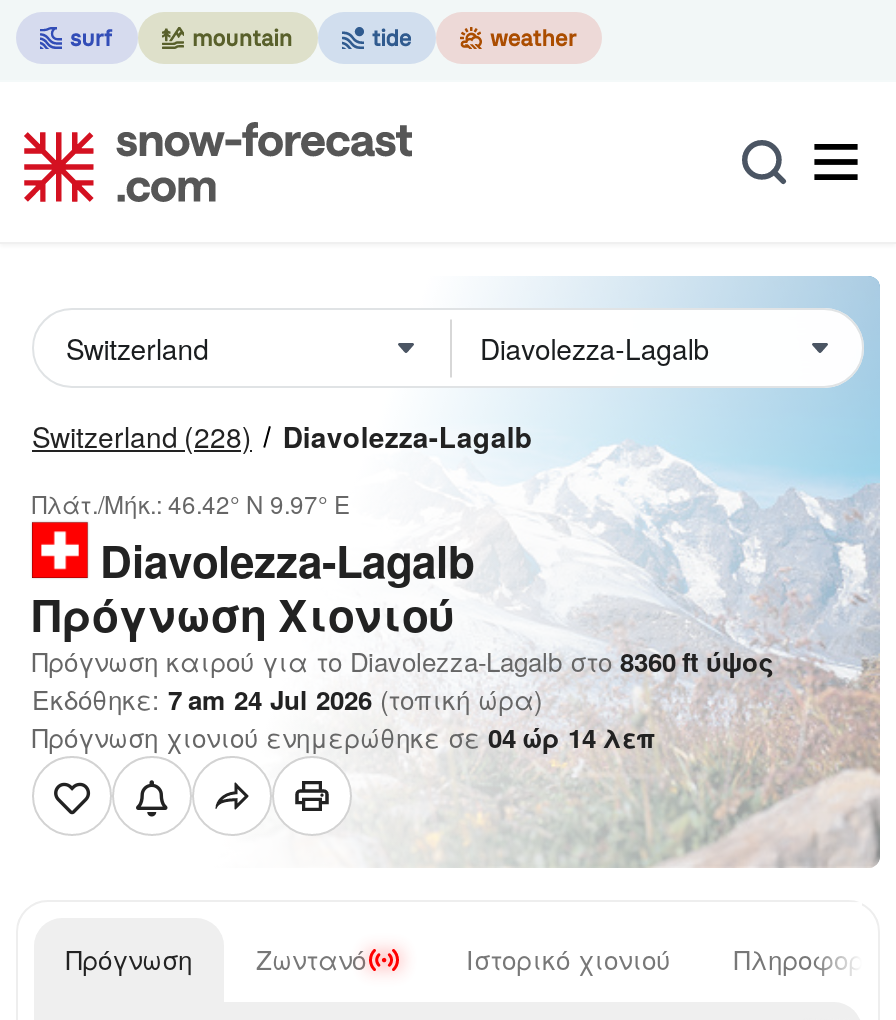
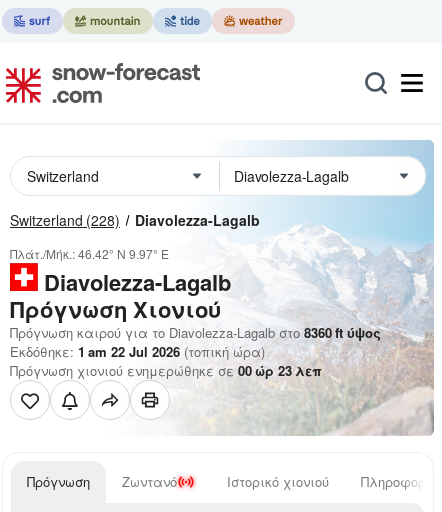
[32,680,542,718] Εκδόθηκε: 7 am 24 Jul 2026 (τοπική ώρα) -> [10,342,265,361] Εκδόθηκε: 1 am 22 Jul 2026 (τοπική ώρα)
[32,718,656,756] Πρόγνωση χιονιού ενημερώθηκε σε 04 ώρ 14 λεπ -> [10,361,322,380] Πρόγνωση χιονιού ενημερώθηκε σε 00 ώρ 23 λεπ

